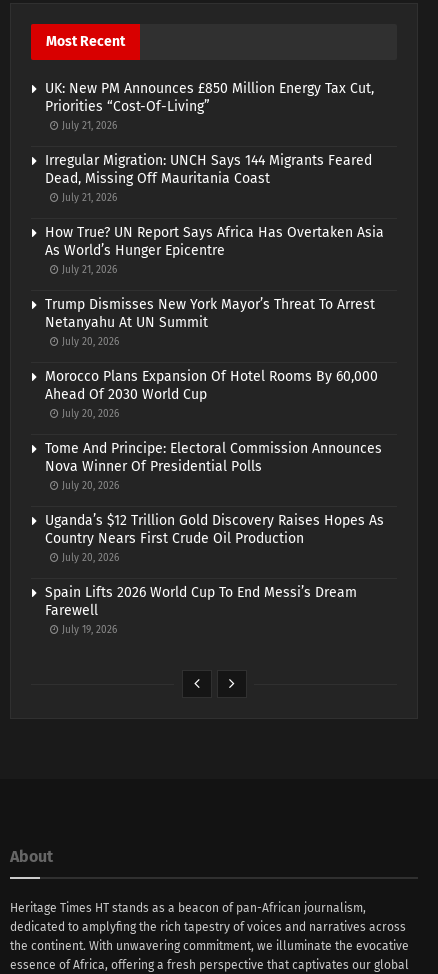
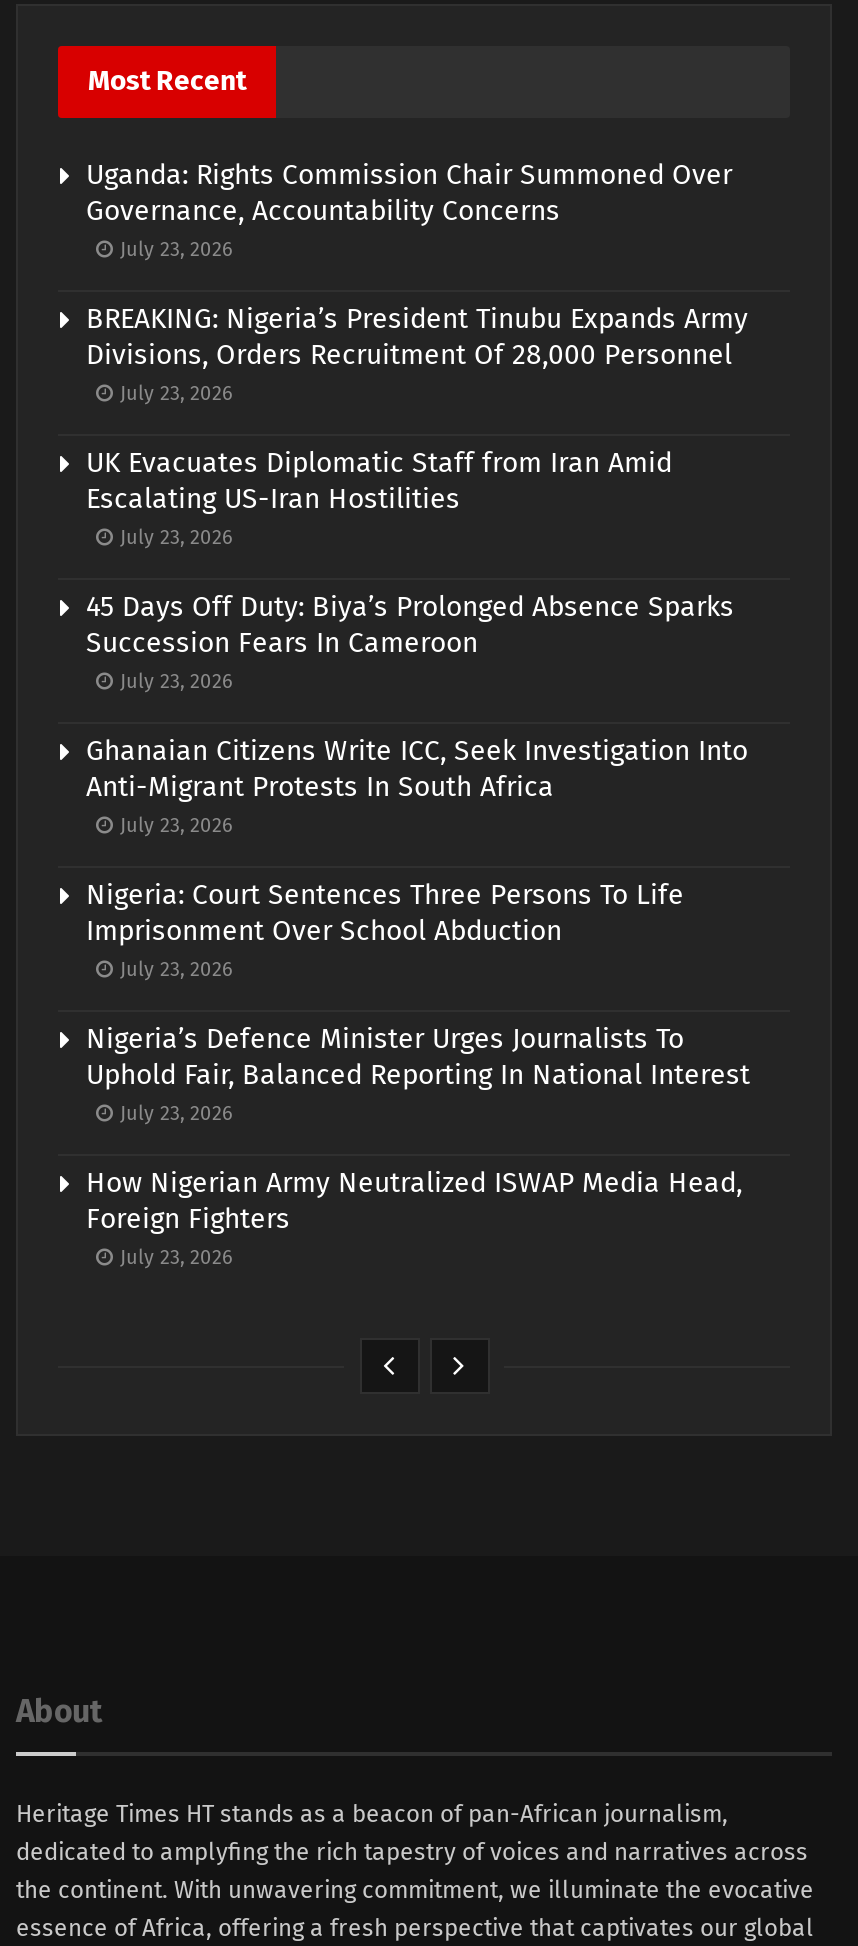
[45,80,374,132] UK: New PM Announces £850 Million Energy Tax Cut, | Priorities “Cost-Of-Living” | July 21, 2026 -> [86,158,732,262] Uganda: Rights Commission Chair Summoned Over | Governance, Accountability Concerns | July 23, 2026
[45,152,372,204] Irregular Migration: UNCH Says 144 Migrants Feared | Dead, Missing Off Mauritania Coast | July 21, 2026 -> [86,302,748,406] BREAKING: Nigeria’s President Tinubu Expands Army | Divisions, Orders Recruitment Of 28,000 Personnel | July 23, 2026
[45,224,384,276] How True? UN Report Says Africa Has Overtaken Asia | As World’s Hunger Epicentre | July 21, 2026 -> [86,446,672,550] UK Evacuates Diplomatic Staff from Iran Amid | Escalating US-Iran Hostilities | July 23, 2026
[45,296,375,348] Trump Dismisses New York Mayor’s Threat To Arrest | Netanyahu At UN Summit | July 20, 2026 -> [86,590,734,694] 45 Days Off Duty: Biya’s Prolonged Absence Sparks | Succession Fears In Cameroon | July 23, 2026
[45,368,378,420] Morocco Plans Expansion Of Hotel Rooms By 60,000 | Ahead Of 2030 World Cup | July 20, 2026 -> [86,734,748,838] Ghanaian Citizens Write ICC, Seek Investigation Into | Anti-Migrant Protests In South Africa | July 23, 2026
[45,440,382,492] Tome And Principe: Electoral Commission Announces | Nova Winner Of Presidential Polls | July 20, 2026 -> [86,878,684,982] Nigeria: Court Sentences Three Persons To Life | Imprisonment Over School Abduction | July 23, 2026
[45,512,384,564] Uganda’s $12 Trillion Gold Discovery Raises Hopes As | Country Nears First Crude Oil Production | July 20, 2026 -> [86,1022,750,1126] Nigeria’s Defence Minister Urges Journalists To | Uphold Fair, Balanced Reporting In National Interest | July 23, 2026
[45,584,357,636] Spain Lifts 2026 World Cup To End Messi’s Dream | Farewell | July 19, 2026 -> [86,1166,742,1270] How Nigerian Army Neutralized ISWAP Media Head, | Foreign Fighters | July 23, 2026

